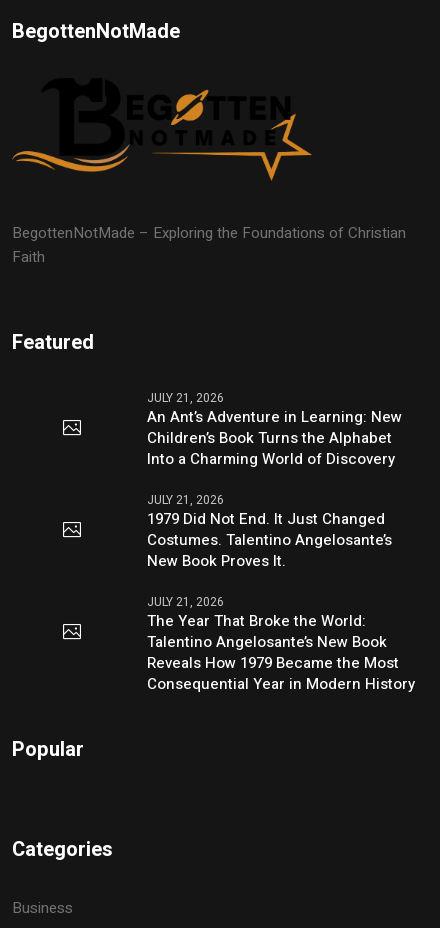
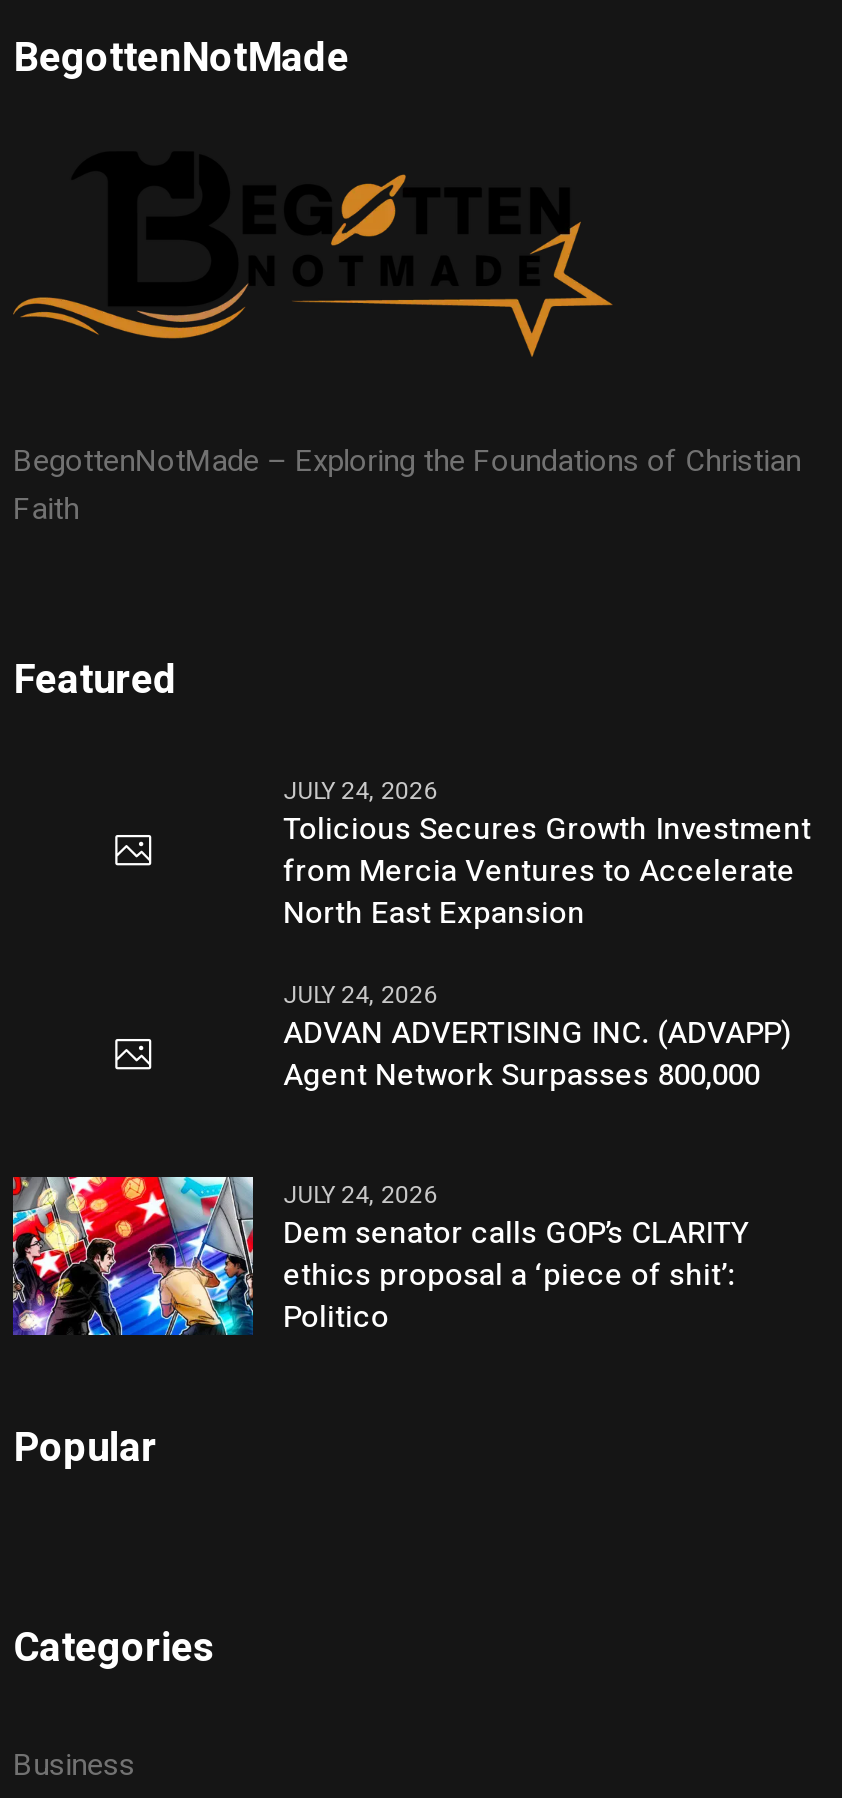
none -> [11,1175,255,1337] [image]
[147,389,402,470] JULY 21, 2026 | An Ant’s Adventure in Learning: New | Children’s Book Turns the Alphabet | Into a Charming World of Discovery -> [283,774,811,936] JULY 24, 2026 | Tolicious Secures Growth Investment | from Mercia Ventures to Accelerate | North East Expansion
[147,491,392,572] JULY 21, 2026 | 1979 Did Not End. It Just Changed | Costumes. Talentino Angelosante’s | New Book Proves It. -> [283,978,793,1098] JULY 24, 2026 | ADVAN ADVERTISING INC. (ADVAPP) | Agent Network Surpasses 800,000
[147,593,415,695] JULY 21, 2026 | The Year That Broke the World: | Talentino Angelosante’s New Book | Reveals How 1979 Became the Most | Consequential Year in Modern History -> [283,1176,749,1338] JULY 24, 2026 | Dem senator calls GOP’s CLARITY | ethics proposal a ‘piece of shit’: | Politico

